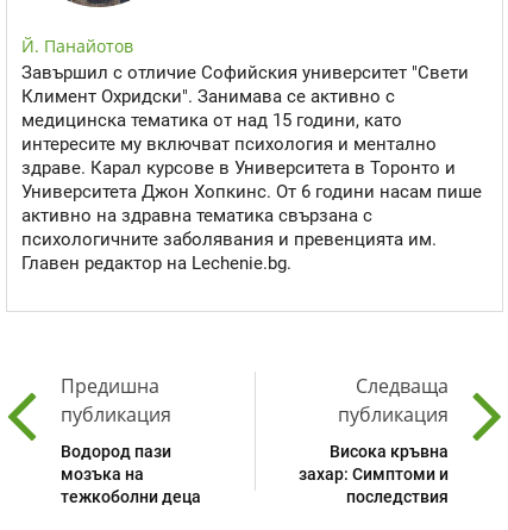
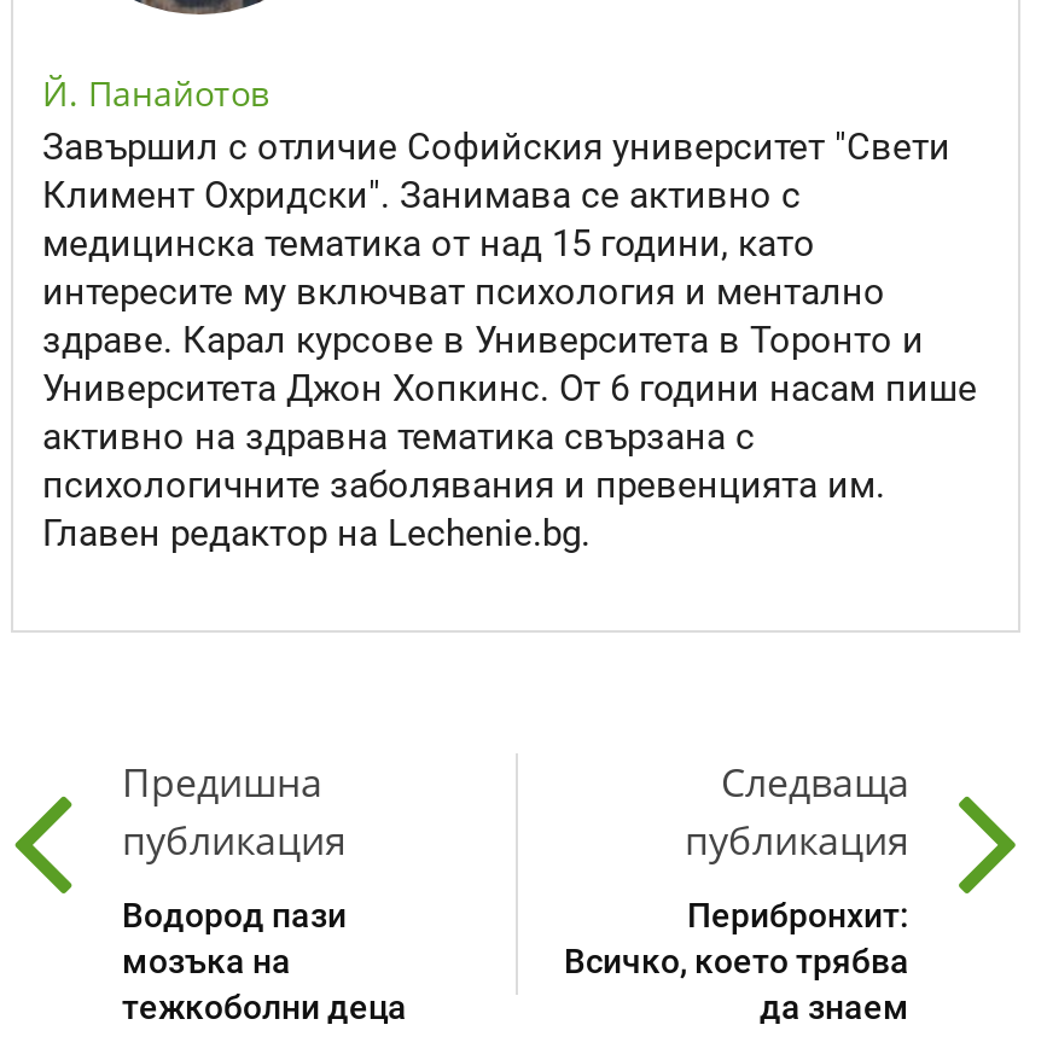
[299,442,449,506] Висока кръвна | захар: Симптоми и | последствия -> [564,896,909,1027] Перибронхит: | Всичко, което трябва | да знаем

